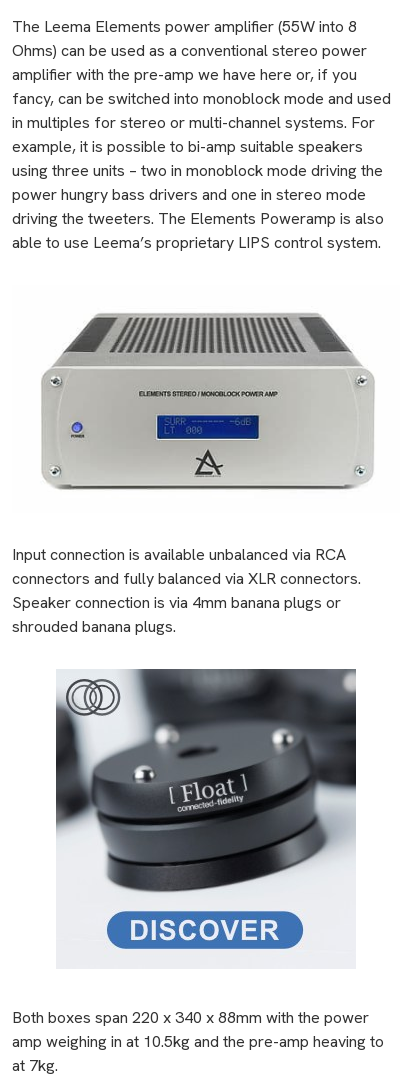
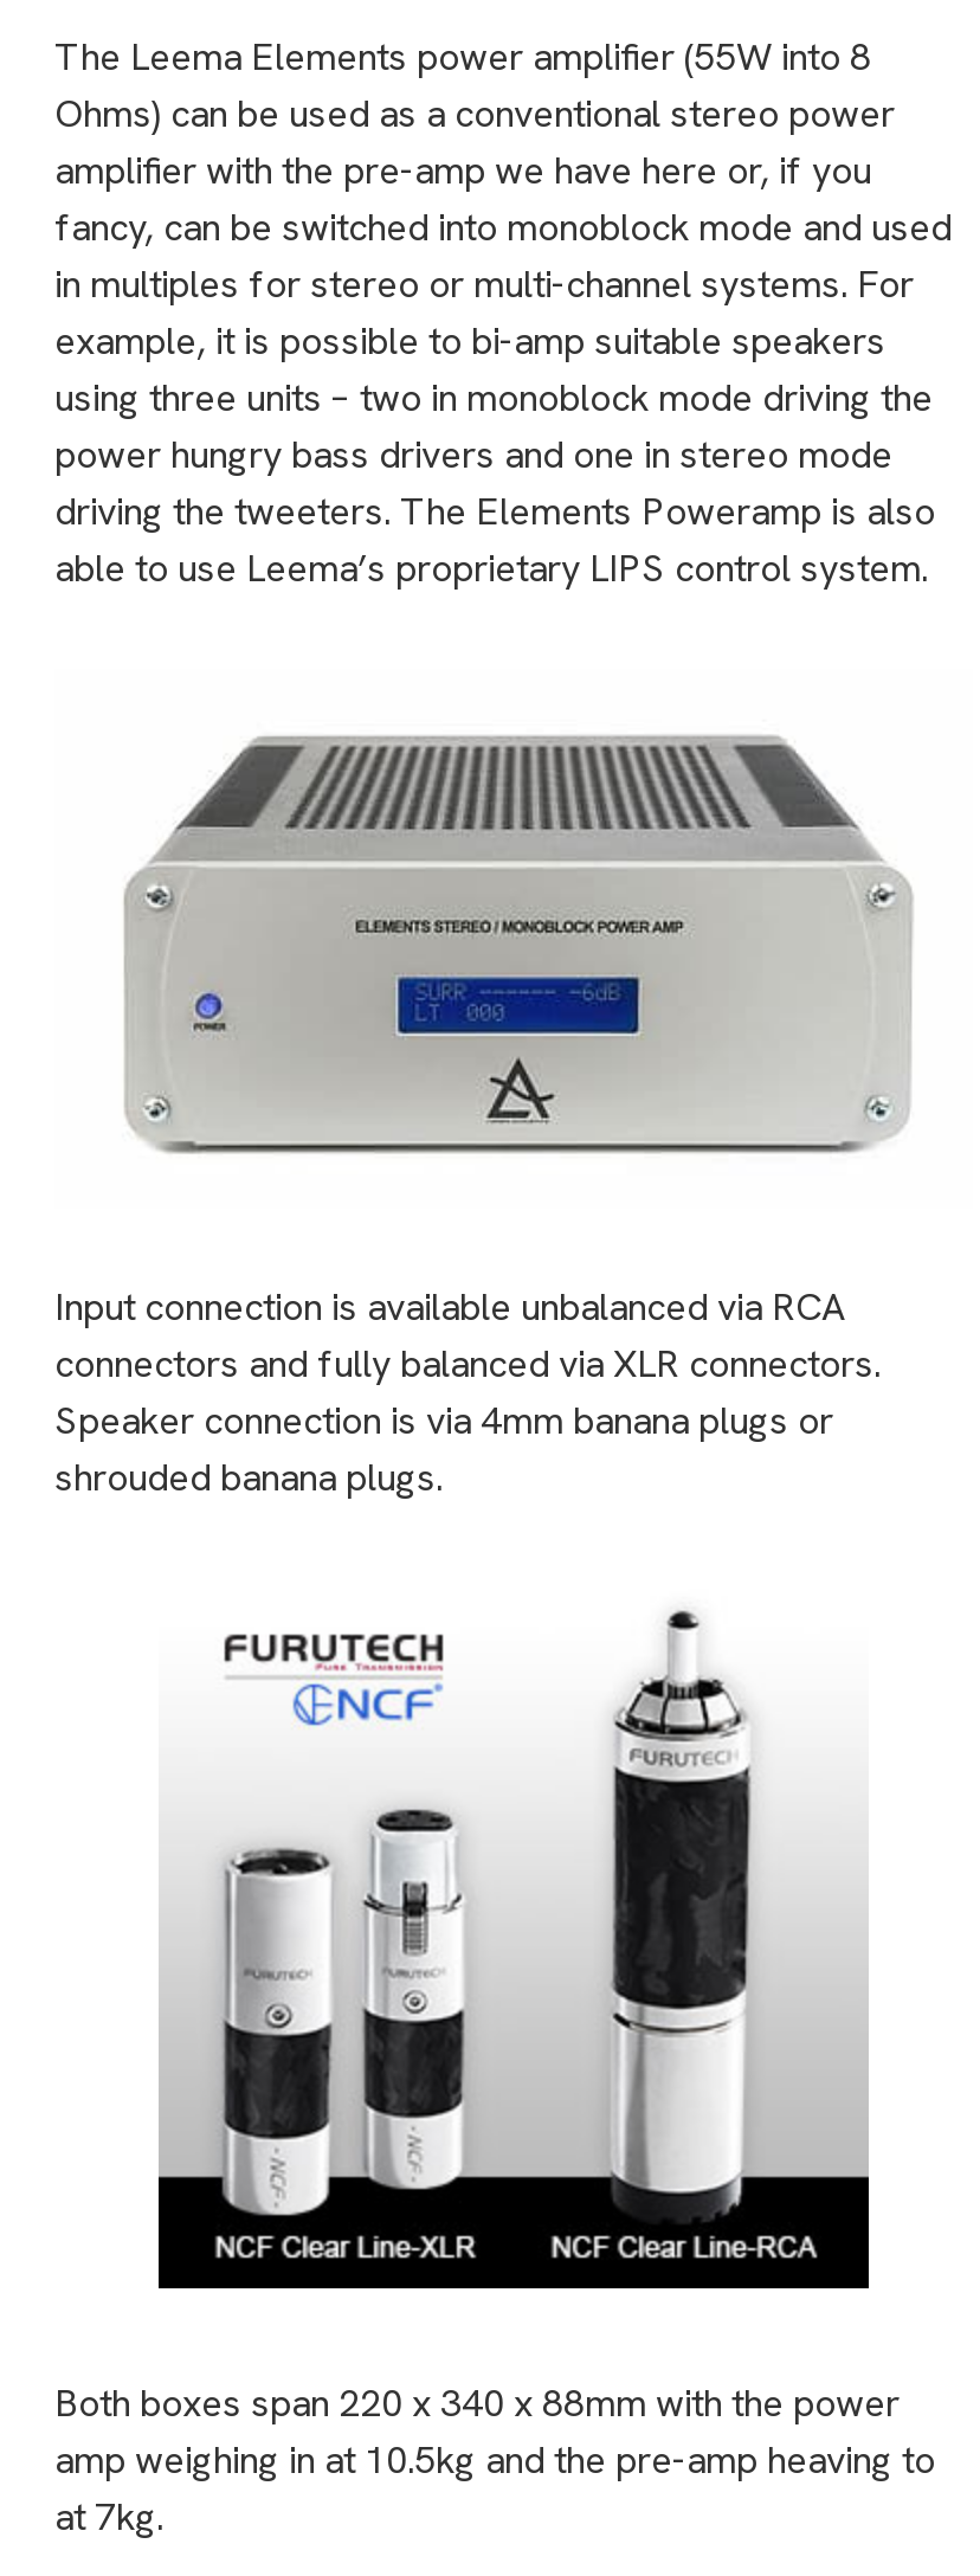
[55,668,357,969] [image] -> [156,1578,871,2291] [image]

